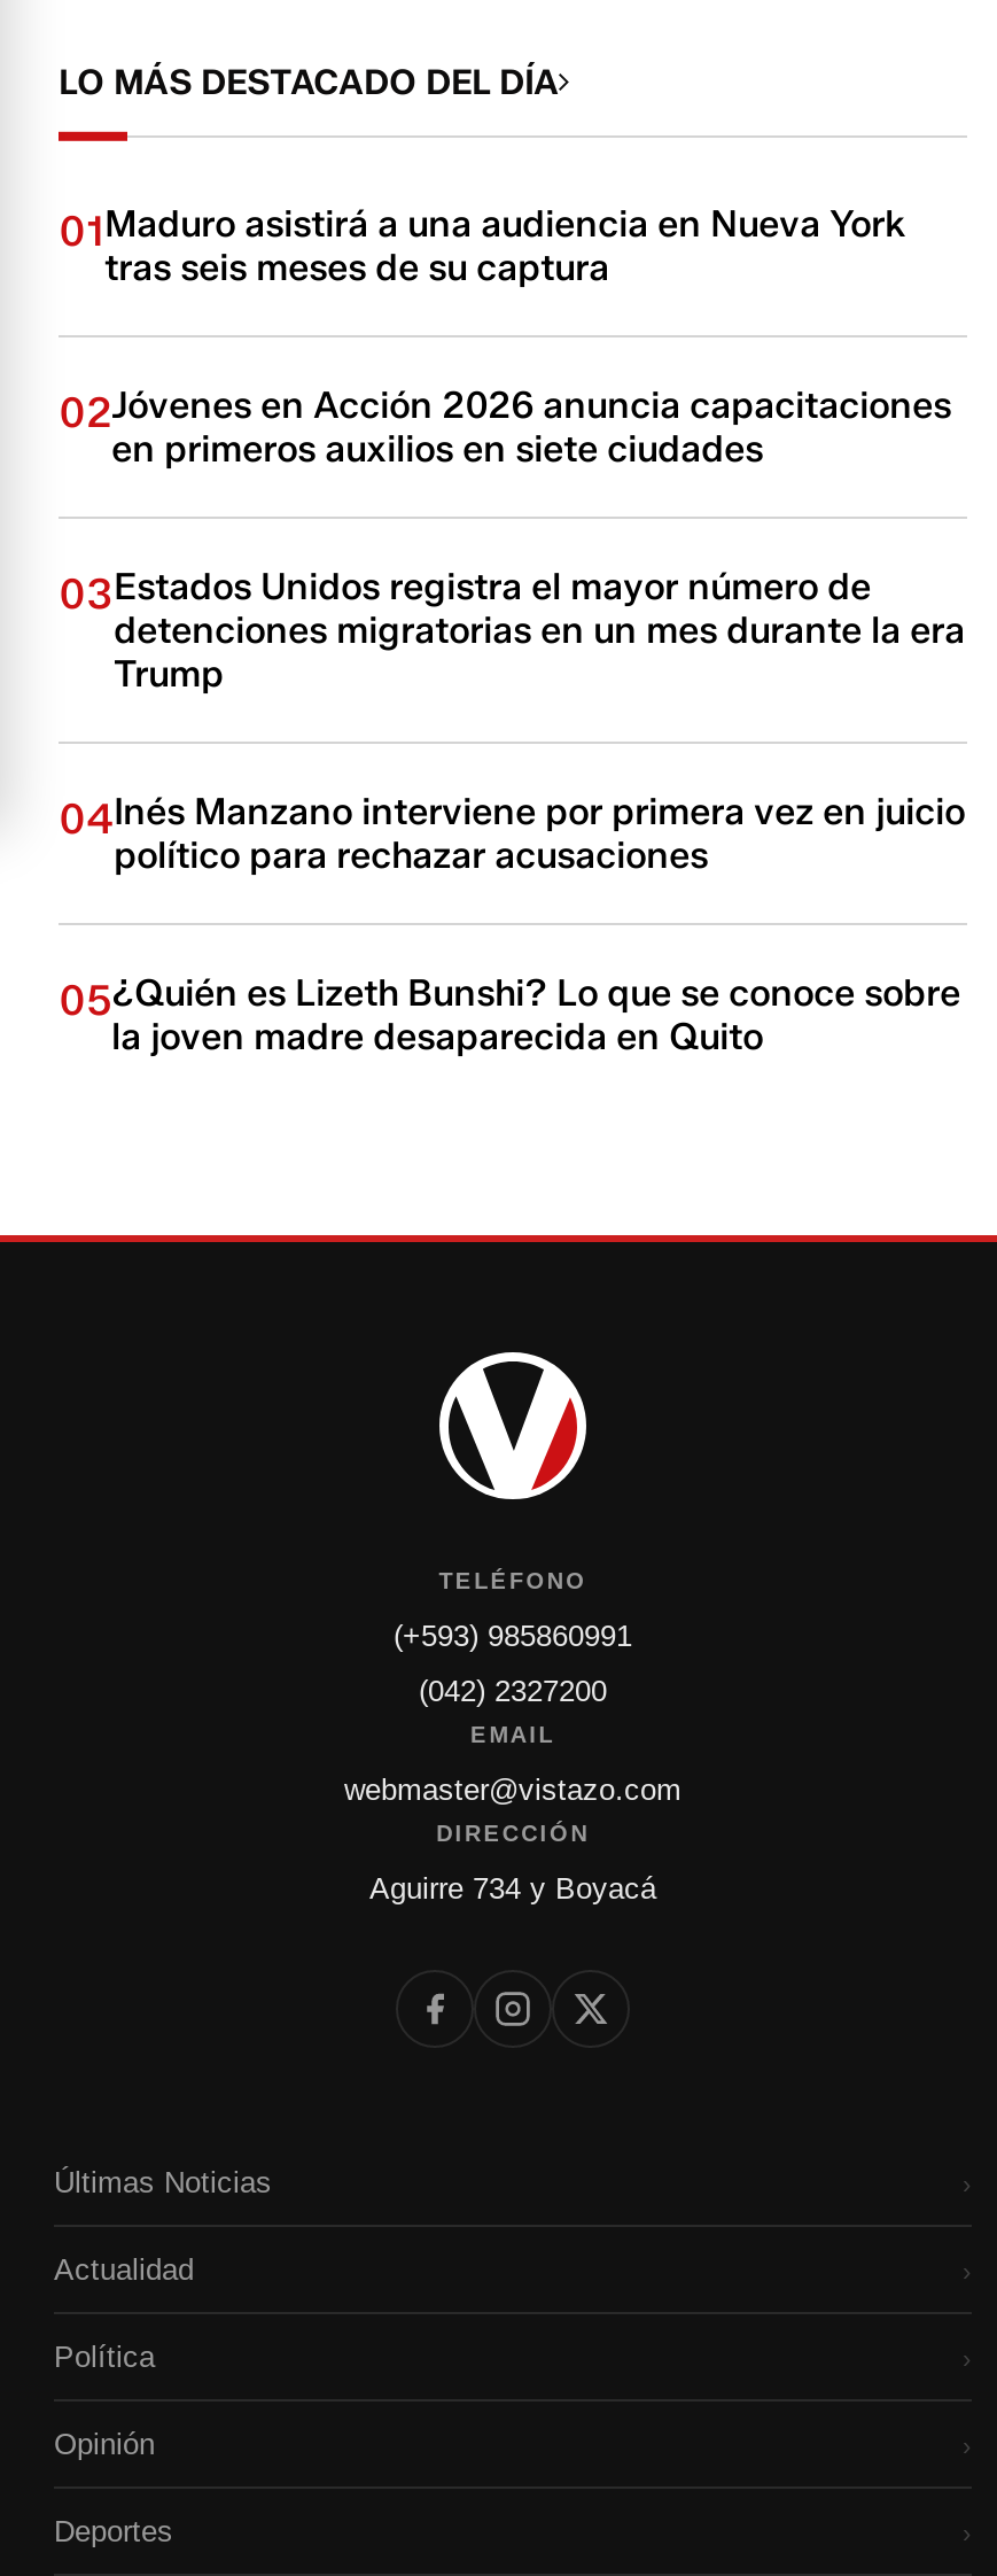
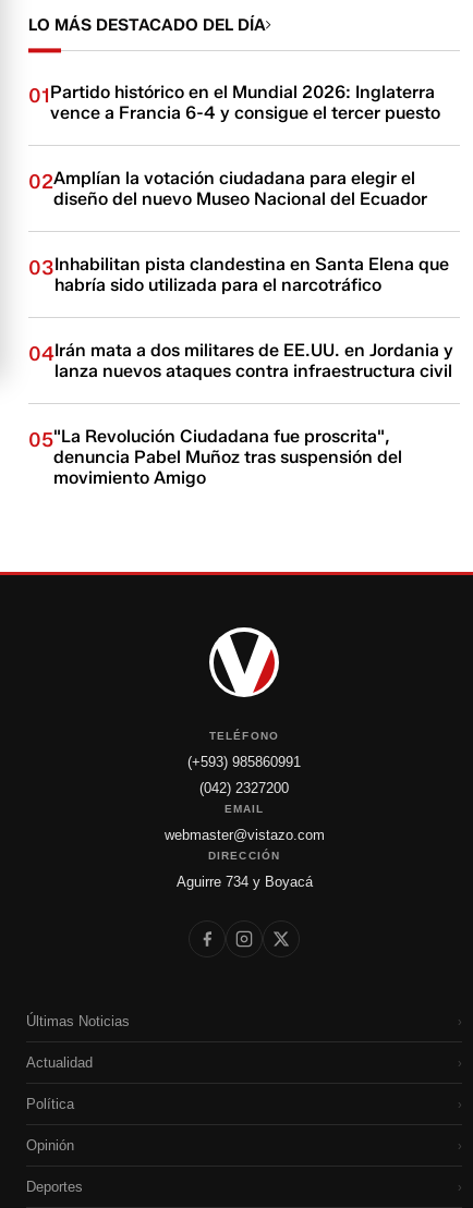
[59,202,905,289] 01Maduro asistirá a una audiencia en Nueva York | tras seis meses de su captura -> [28,82,440,123] 01Partido histórico en el Mundial 2026: Inglaterra | vence a Francia 6-4 y consigue el tercer puesto
[59,383,951,471] 02Jóvenes en Acción 2026 anuncia capacitaciones | en primeros auxilios en siete ciudades -> [28,168,427,209] 02Amplían la votación ciudadana para elegir el | diseño del nuevo Museo Nacional del Ecuador
[59,565,965,696] 03Estados Unidos registra el mayor número de | detenciones migratorias en un mes durante la era | Trump -> [28,254,449,295] 03Inhabilitan pista clandestina en Santa Elena que | habría sido utilizada para el narcotráfico
[59,790,965,877] 04Inés Manzano interviene por primera vez en juicio | político para rechazar acusaciones -> [28,340,453,381] 04Irán mata a dos militares de EE.UU. en Jordania y | lanza nuevos ataques contra infraestructura civil
[59,971,961,1058] 05¿Quién es Lizeth Bunshi? Lo que se conoce sobre | la joven madre desaparecida en Quito -> [28,426,402,488] 05"La Revolución Ciudadana fue proscrita", | denuncia Pabel Muñoz tras suspensión del | movimiento Amigo

